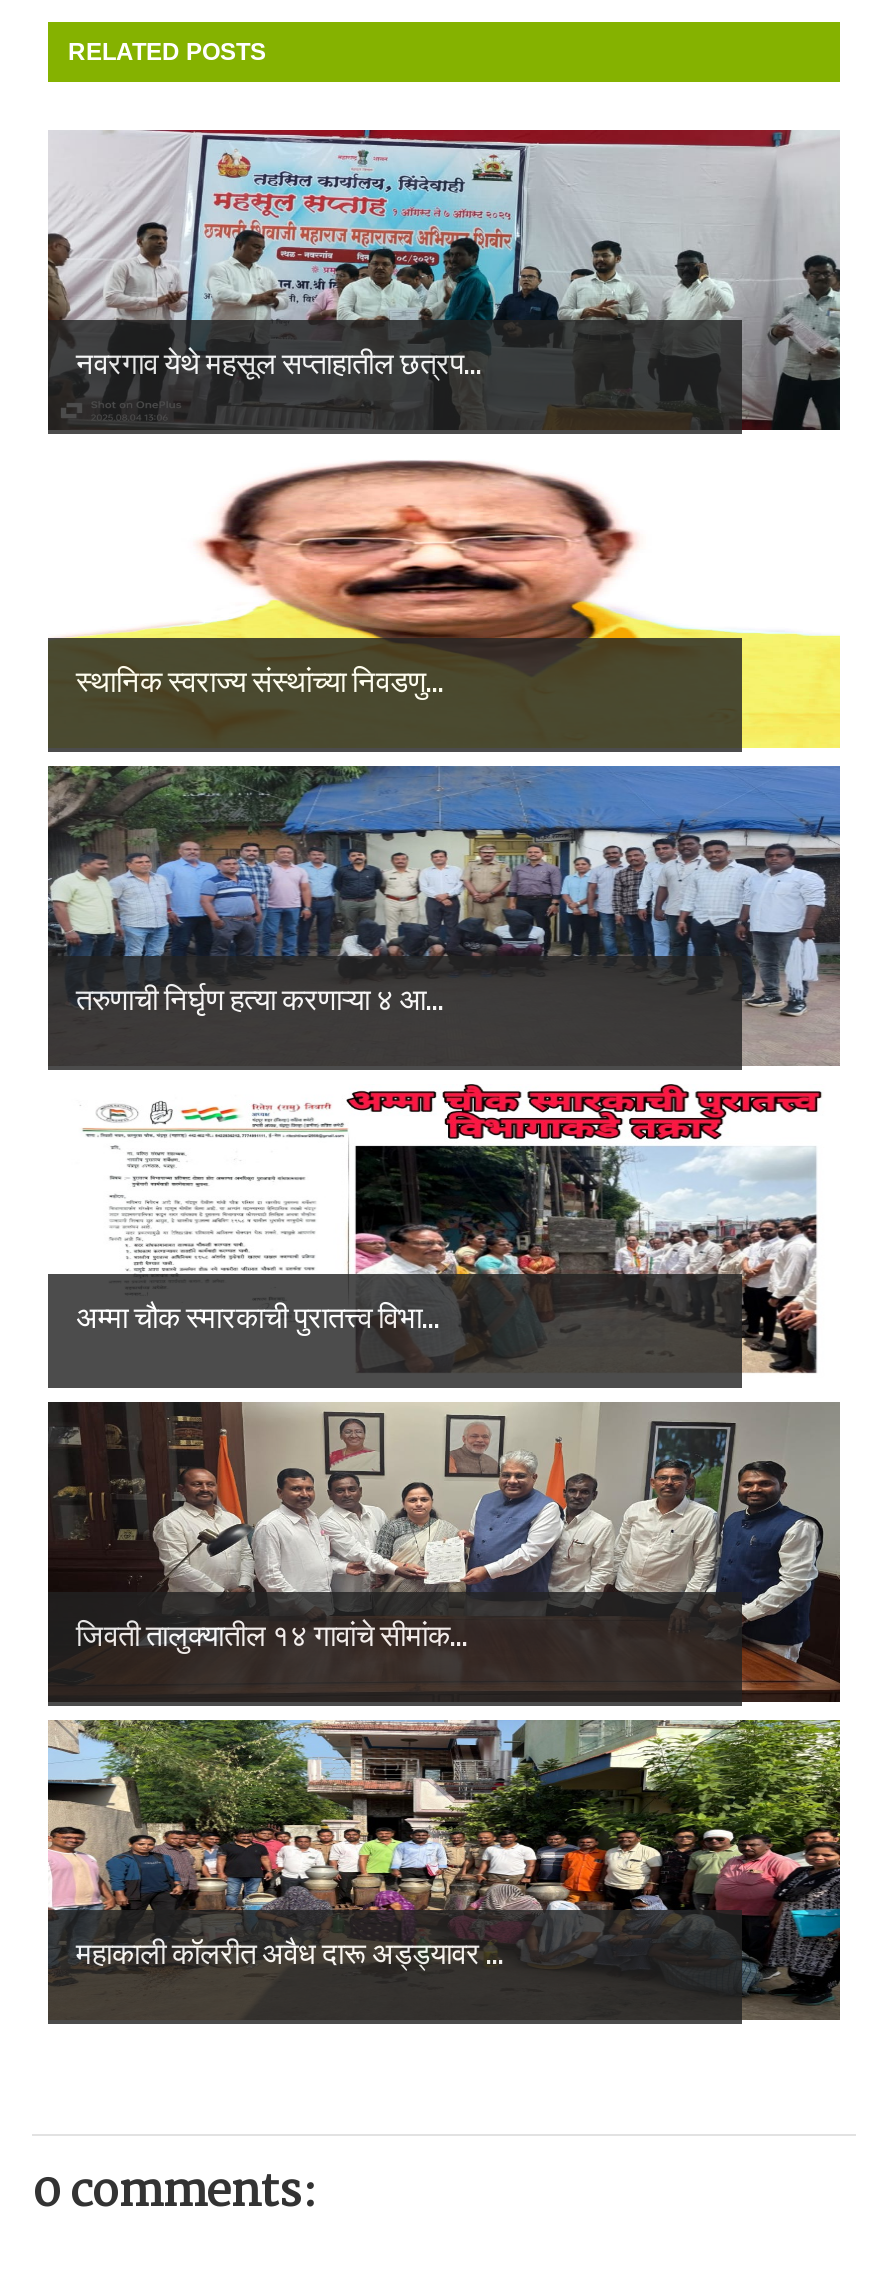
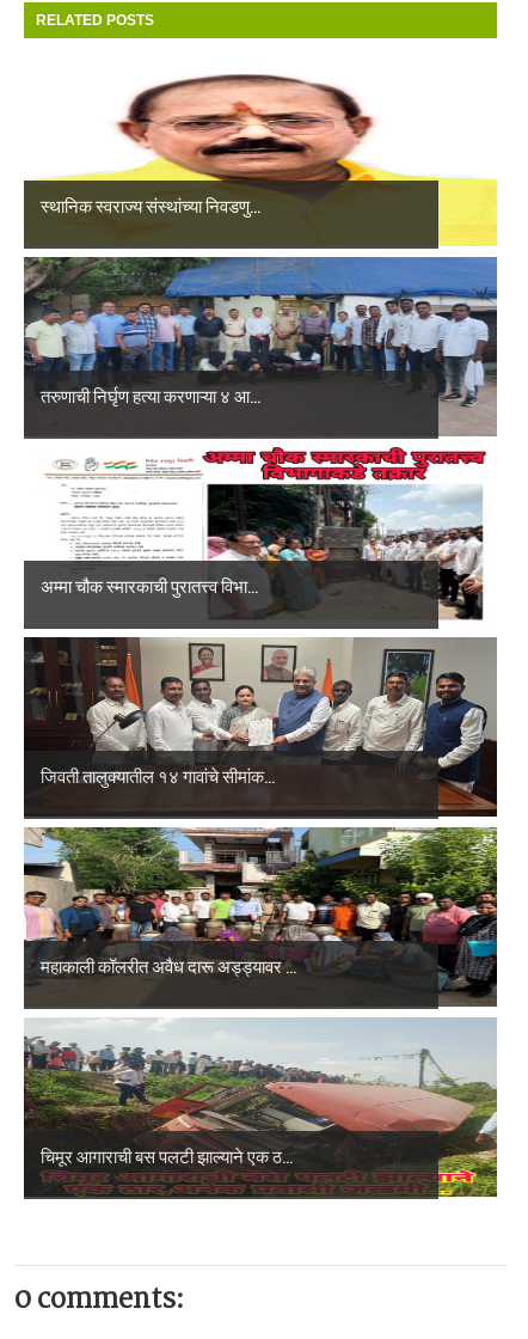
[46,128,842,432] [image] | नवरगाव येथे महसूल सप्ताहातील छत्रप... -> none
moved [76,458,662,1973] -> [41,73,391,979]: [image] | स्थानिक स्वराज्य संस्थांच्या निवडणु... | तरुणाची निर्घृण हत्या करणाऱ्या ४ आ... | अम्मा चौक स्मारकाची पुरातत्त्व विभा... | जिवती तालुक्यातील १४ गावांचे सीमांक... | महाकाली कॉलरीत अवैध दारू अड्ड्यावर ...
none -> [23,1017,498,1197] [image] | चिमूर आगाराची बस पलटी झाल्याने एक ठ...

